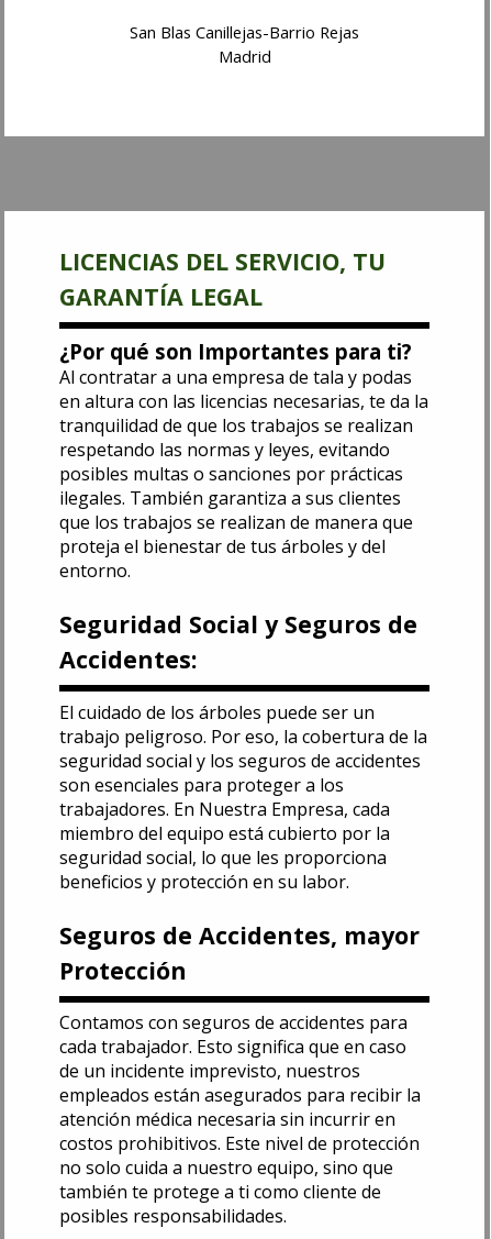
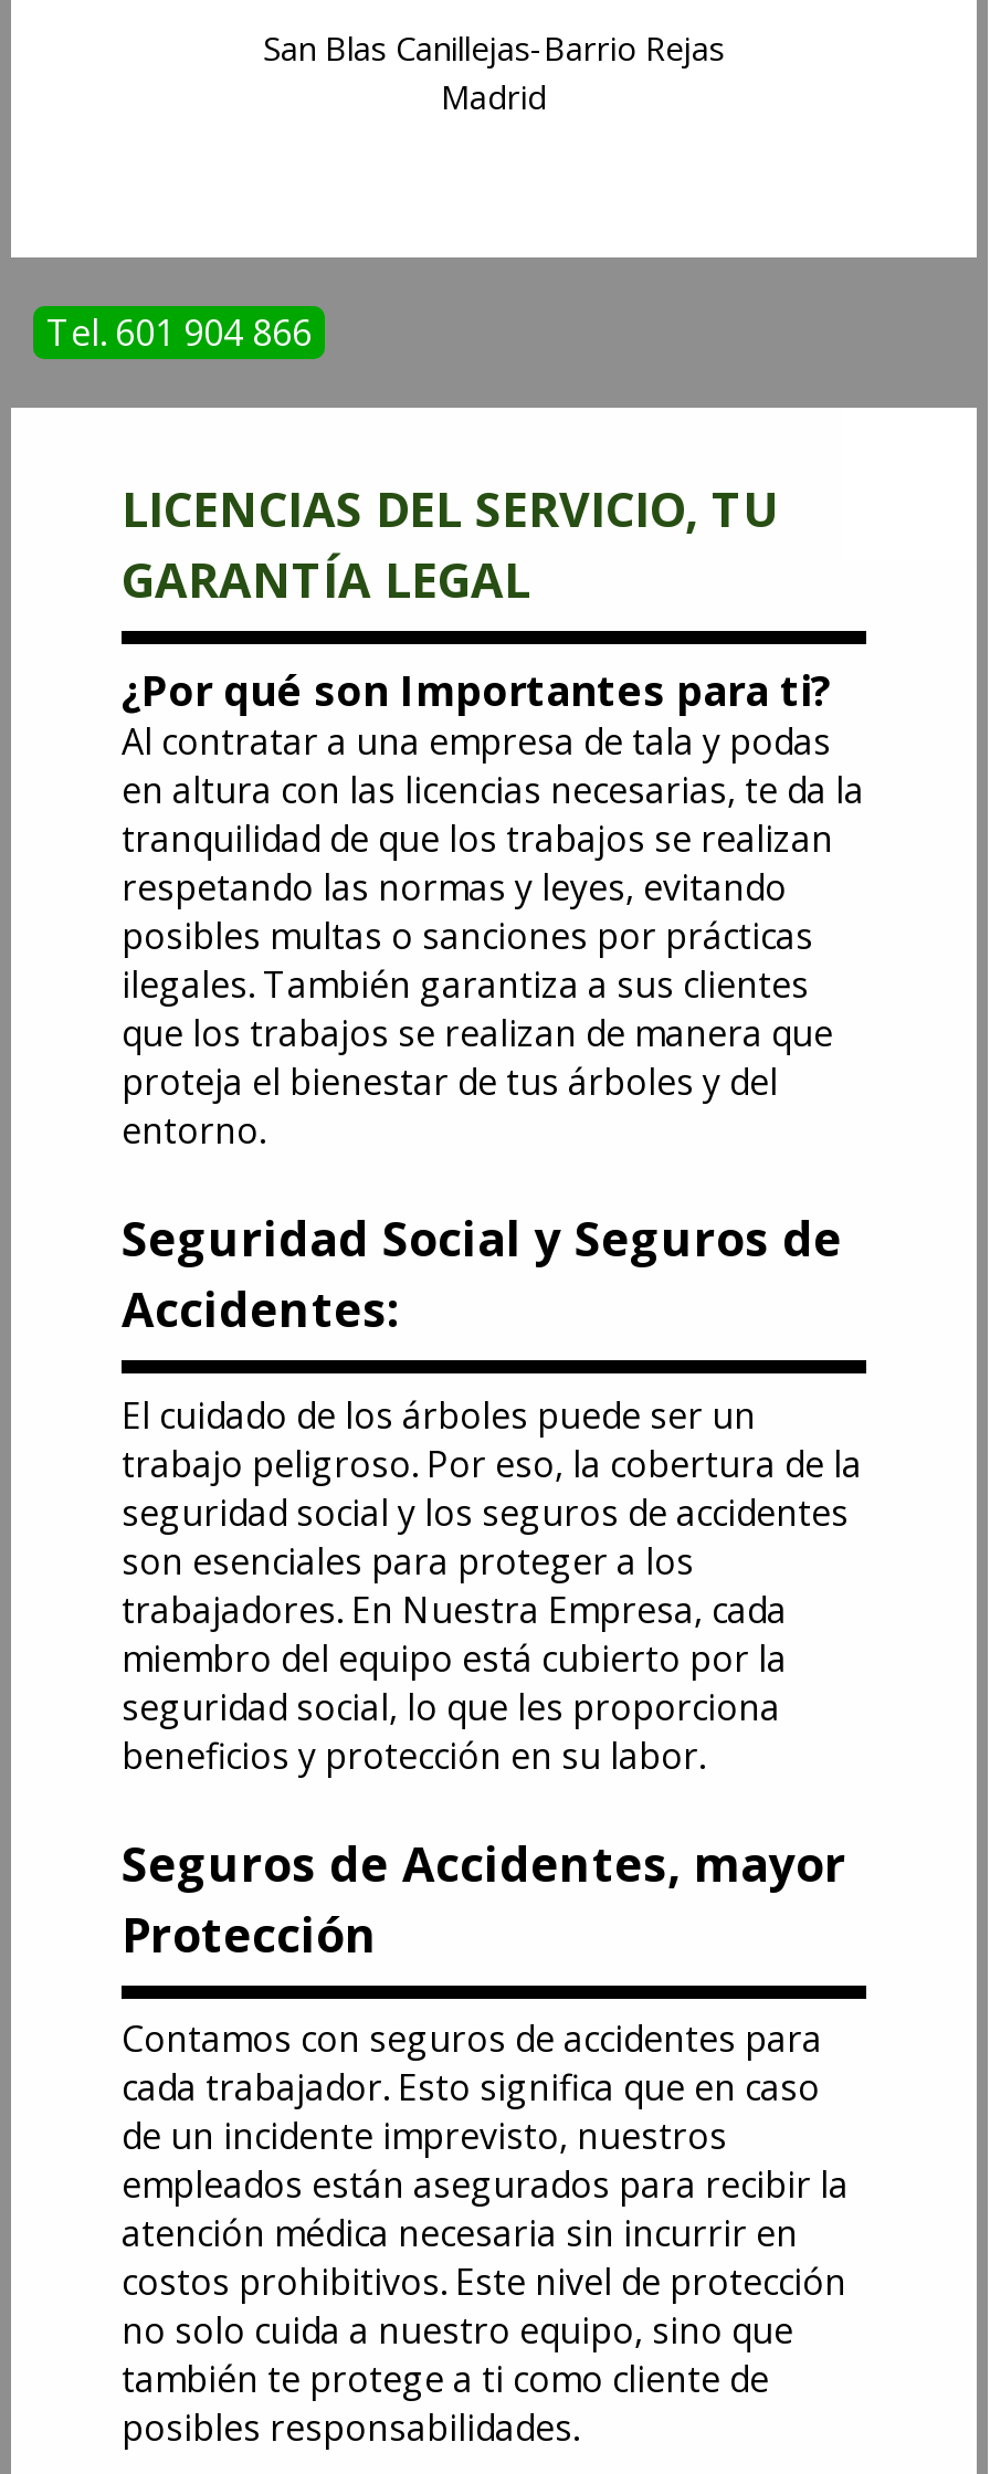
none -> [46,307,312,356] Tel. 601 904 866

